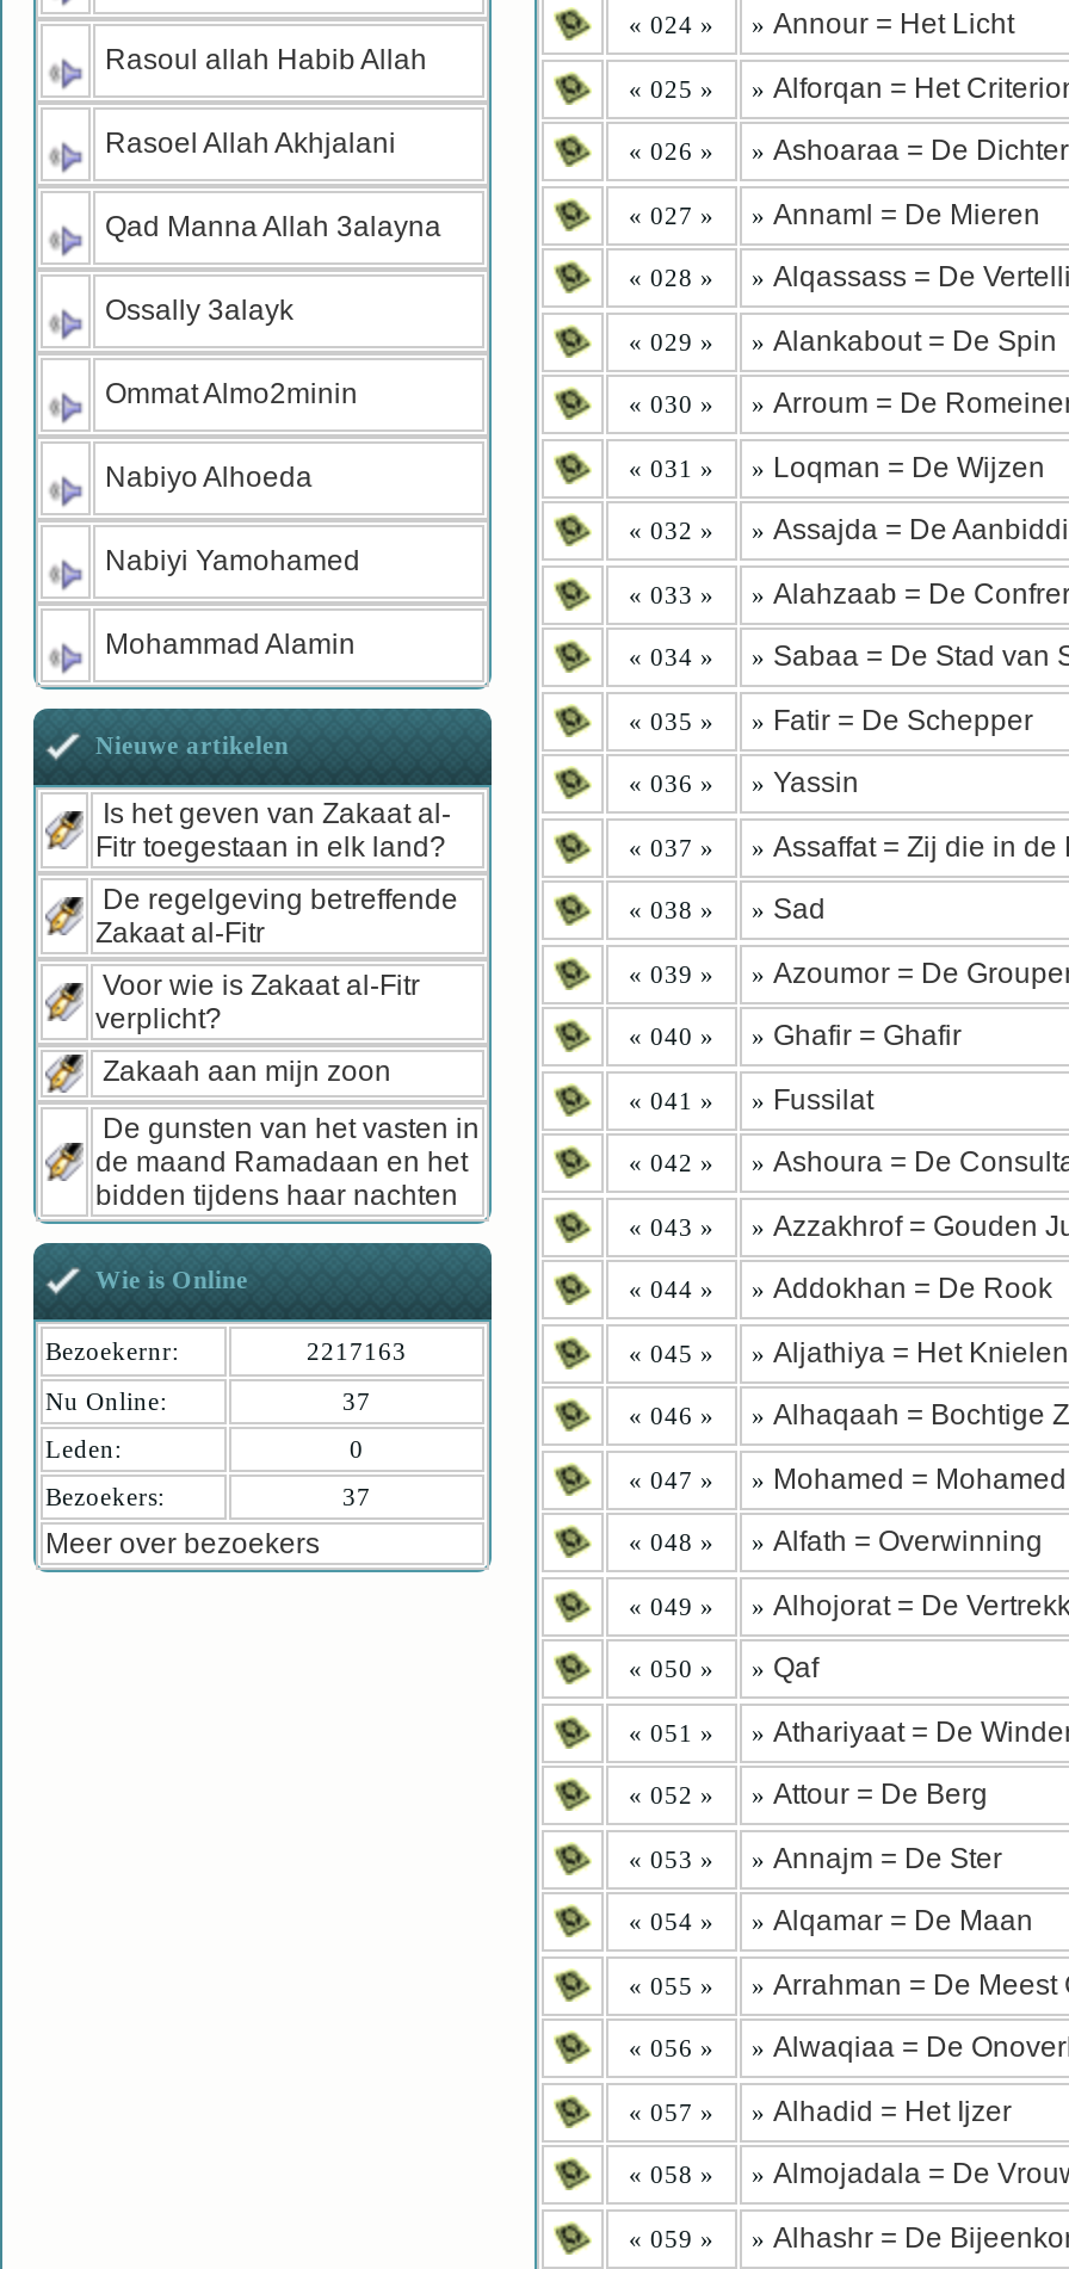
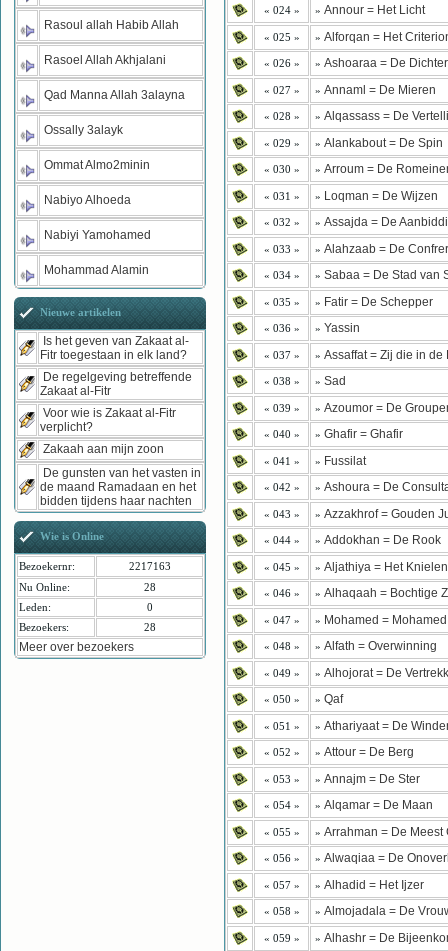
[342,1389,371,1415] 37 -> [143,582,155,593] 28
[342,1485,371,1511] 37 -> [143,622,155,633] 28

